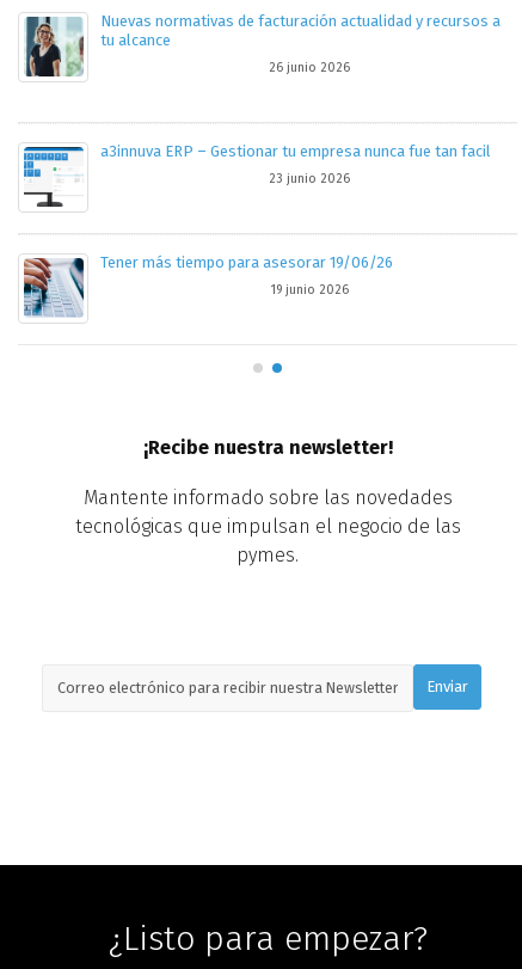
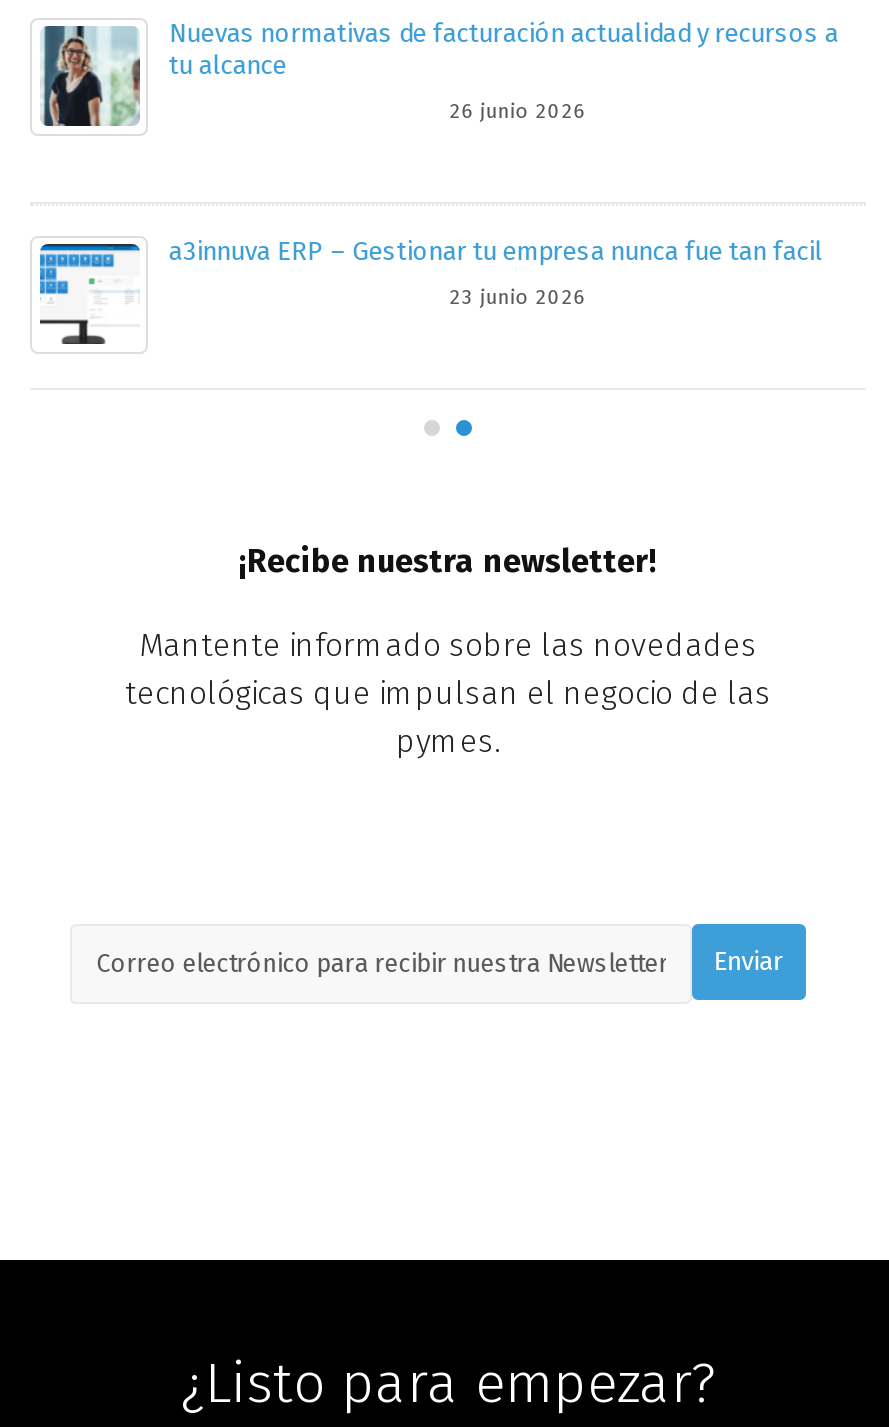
[23,253,393,318] [image] | Tener más tiempo para asesorar 19/06/26 | 19 junio 2026 -> none

